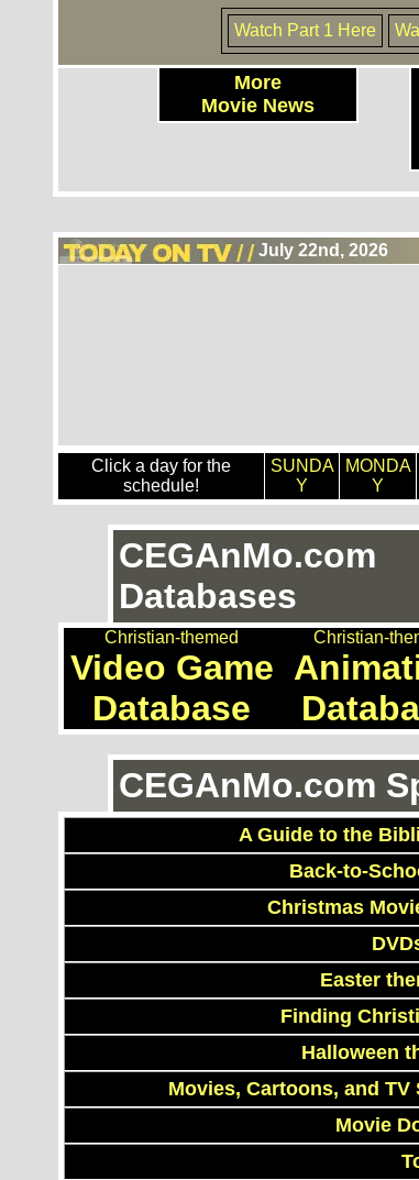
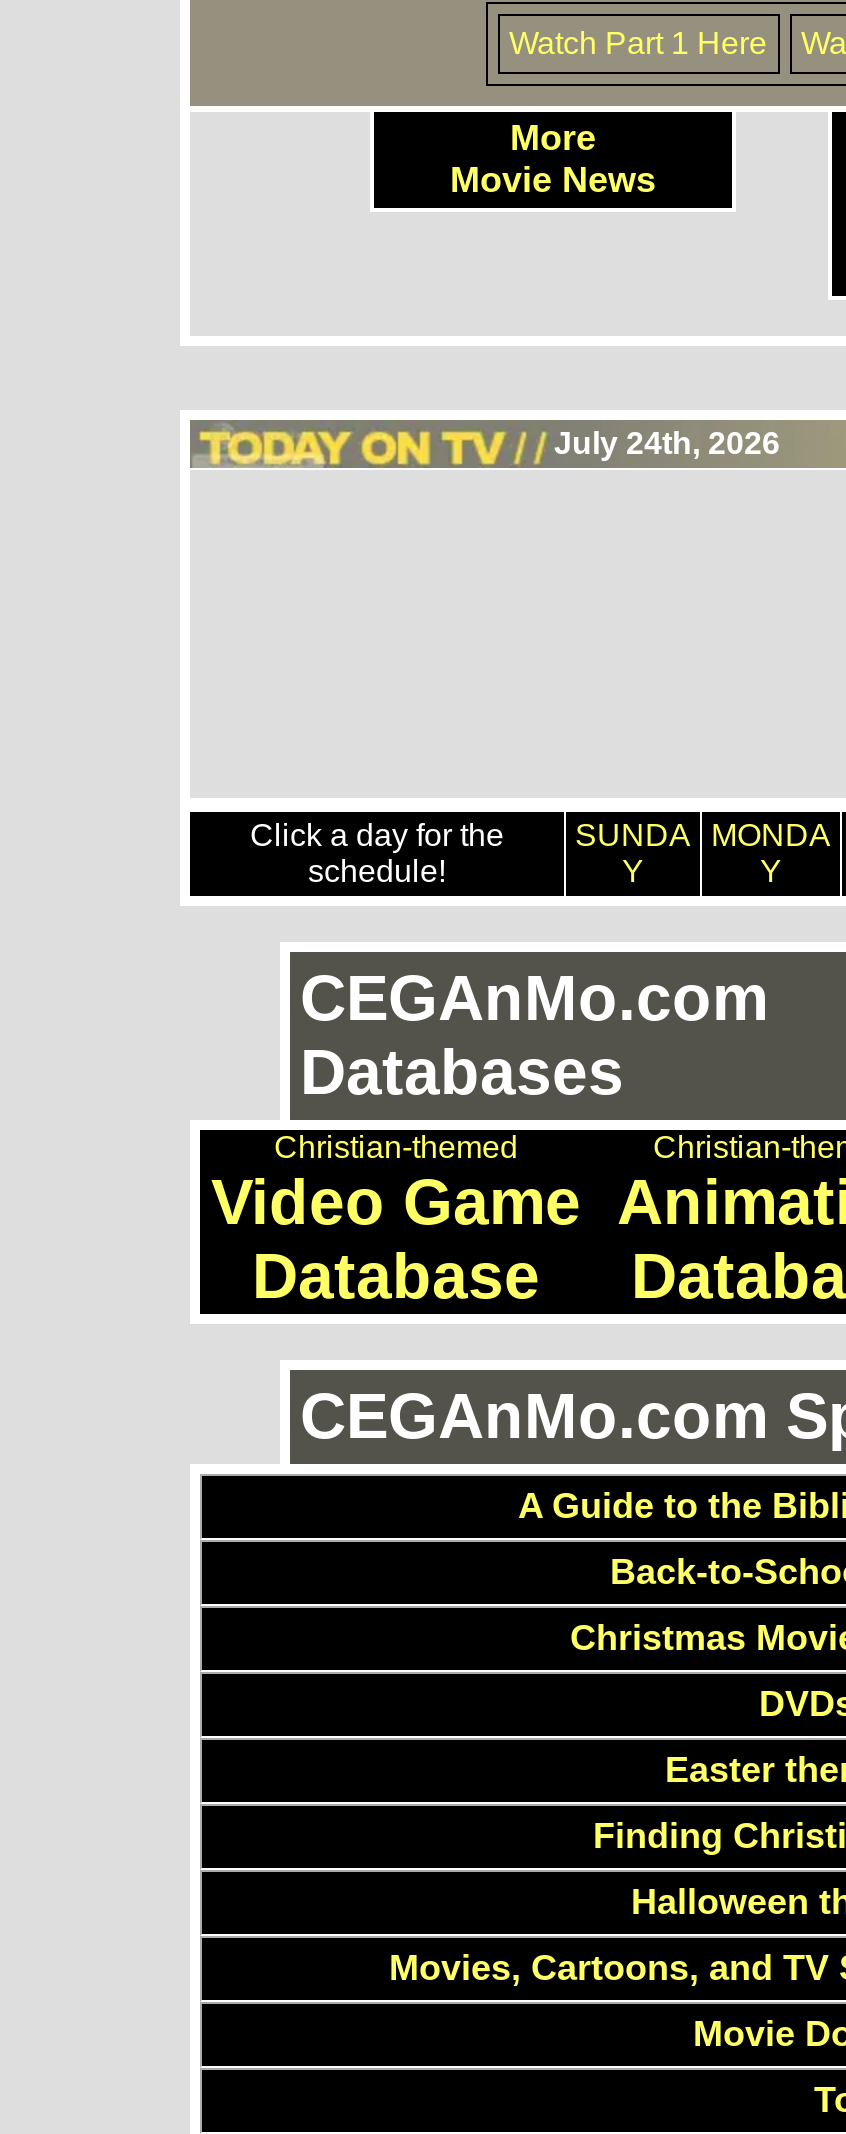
[258,241,388,260] July 22nd, 2026 -> [554,426,780,460] July 24th, 2026

